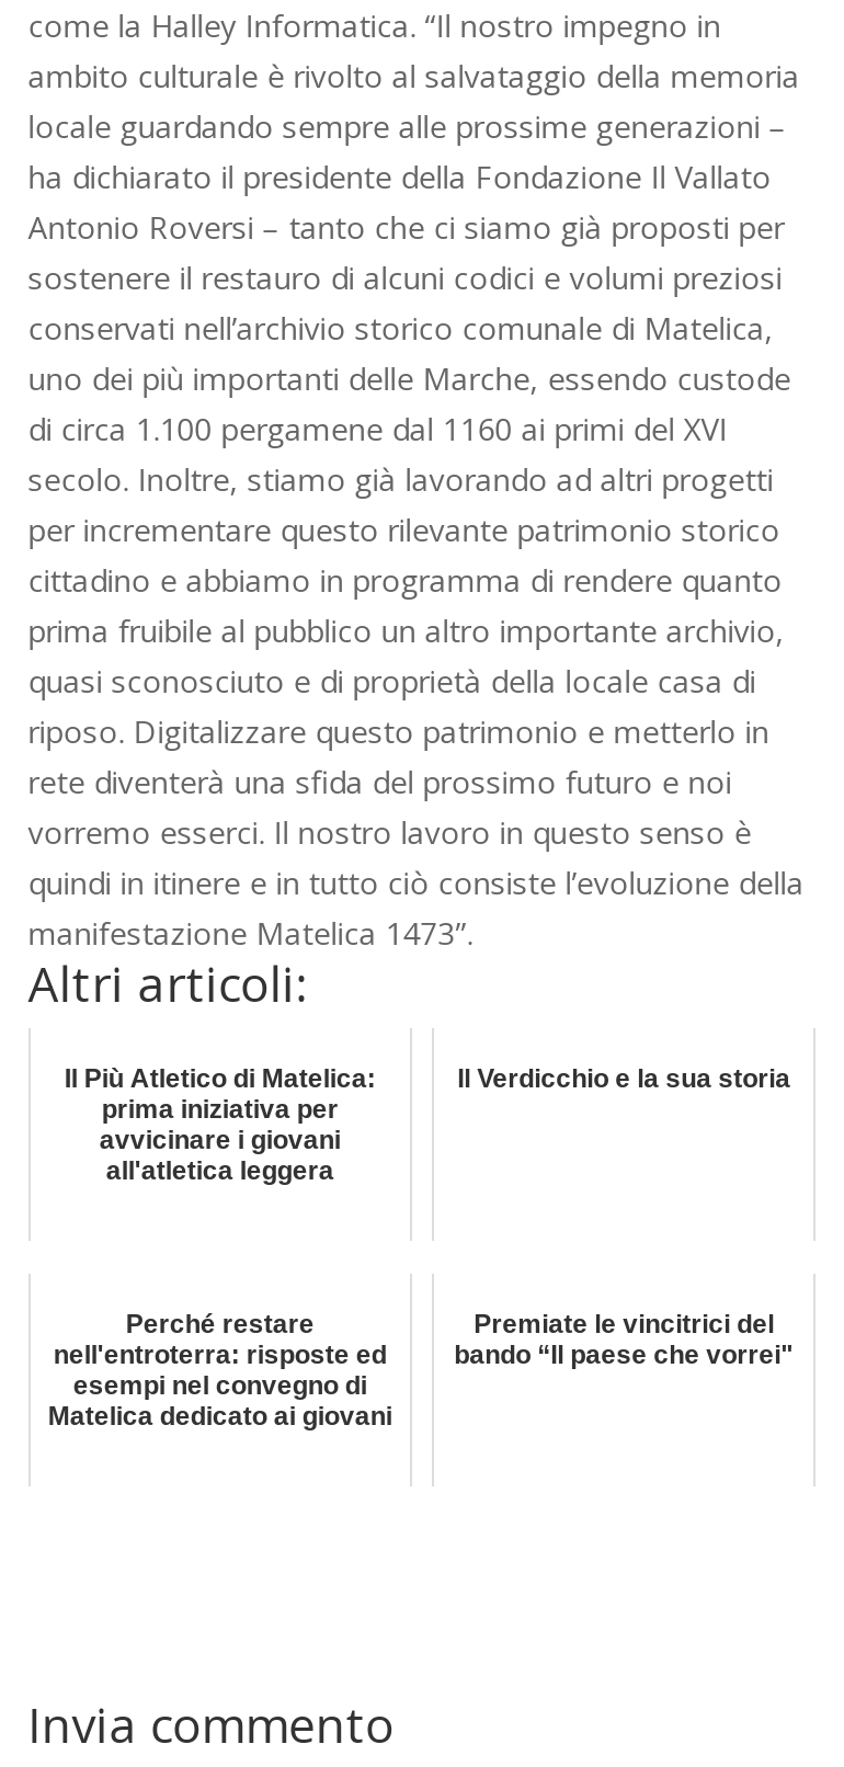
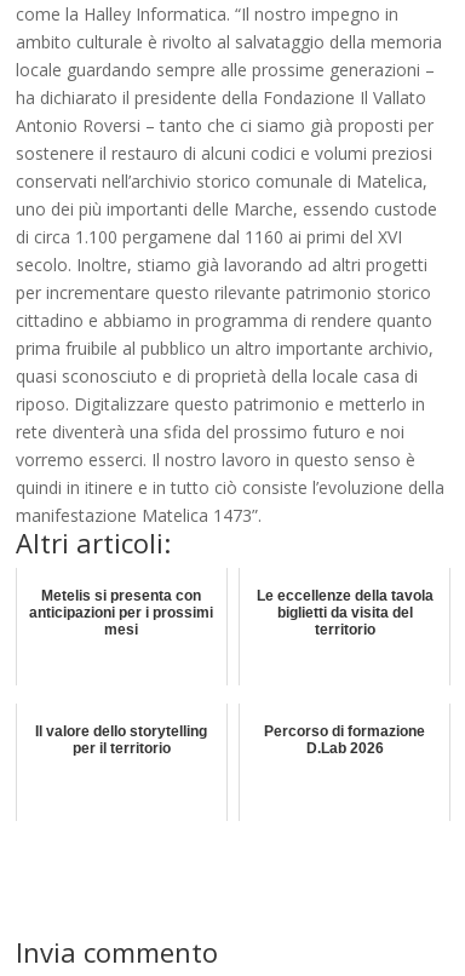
[64,1064,376,1187] Il Più Atletico di Matelica: | prima iniziativa per | avvicinare i giovani | all'atletica leggera -> [30,588,214,639] Metelis si presenta con | anticipazioni per i prossimi | mesi
[457,1064,791,1095] Il Verdicchio e la sua storia -> [256,588,433,639] Le eccellenze della tavola | biglietti da visita del | territorio
[48,1309,392,1432] Perché restare | nell'entroterra: risposte ed | esempi nel convegno di | Matelica dedicato ai giovani -> [36,723,208,757] Il valore dello storytelling | per il territorio
[454,1309,794,1371] Premiate le vincitrici del | bando “Il paese che vorrei" -> [264,723,425,757] Percorso di formazione | D.Lab 2026

